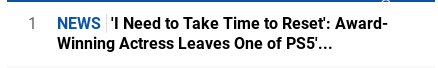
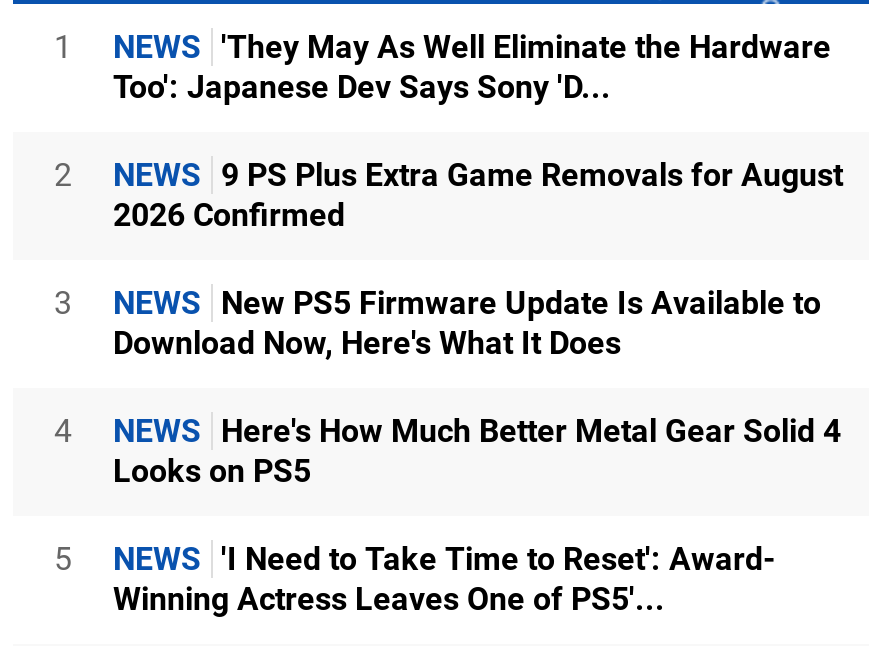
none -> [54,28,843,578] NEWS 'They May As Well Eliminate the Hardware | Too': Japanese Dev Says Sony 'D... | 2 | NEWS 9 PS Plus Extra Game Removals for August | 2026 Confirmed | 3 | NEWS New PS5 Firmware Update Is Available to | Download Now, Here's What It Does | 4 | NEWS Here's How Much Better Metal Gear Solid 4 | Looks on PS5 | 5

